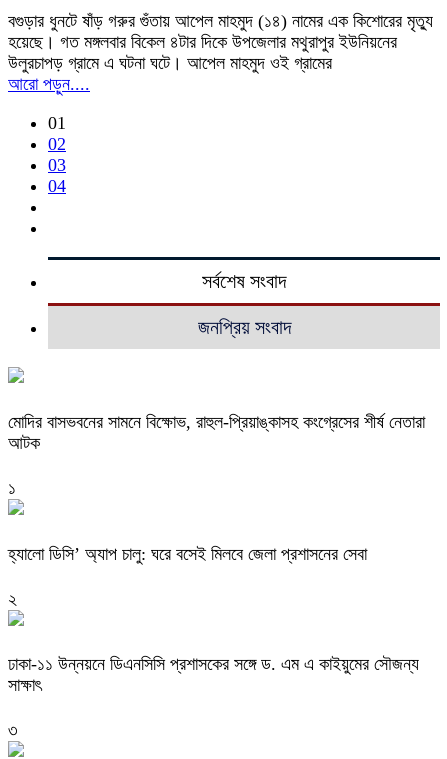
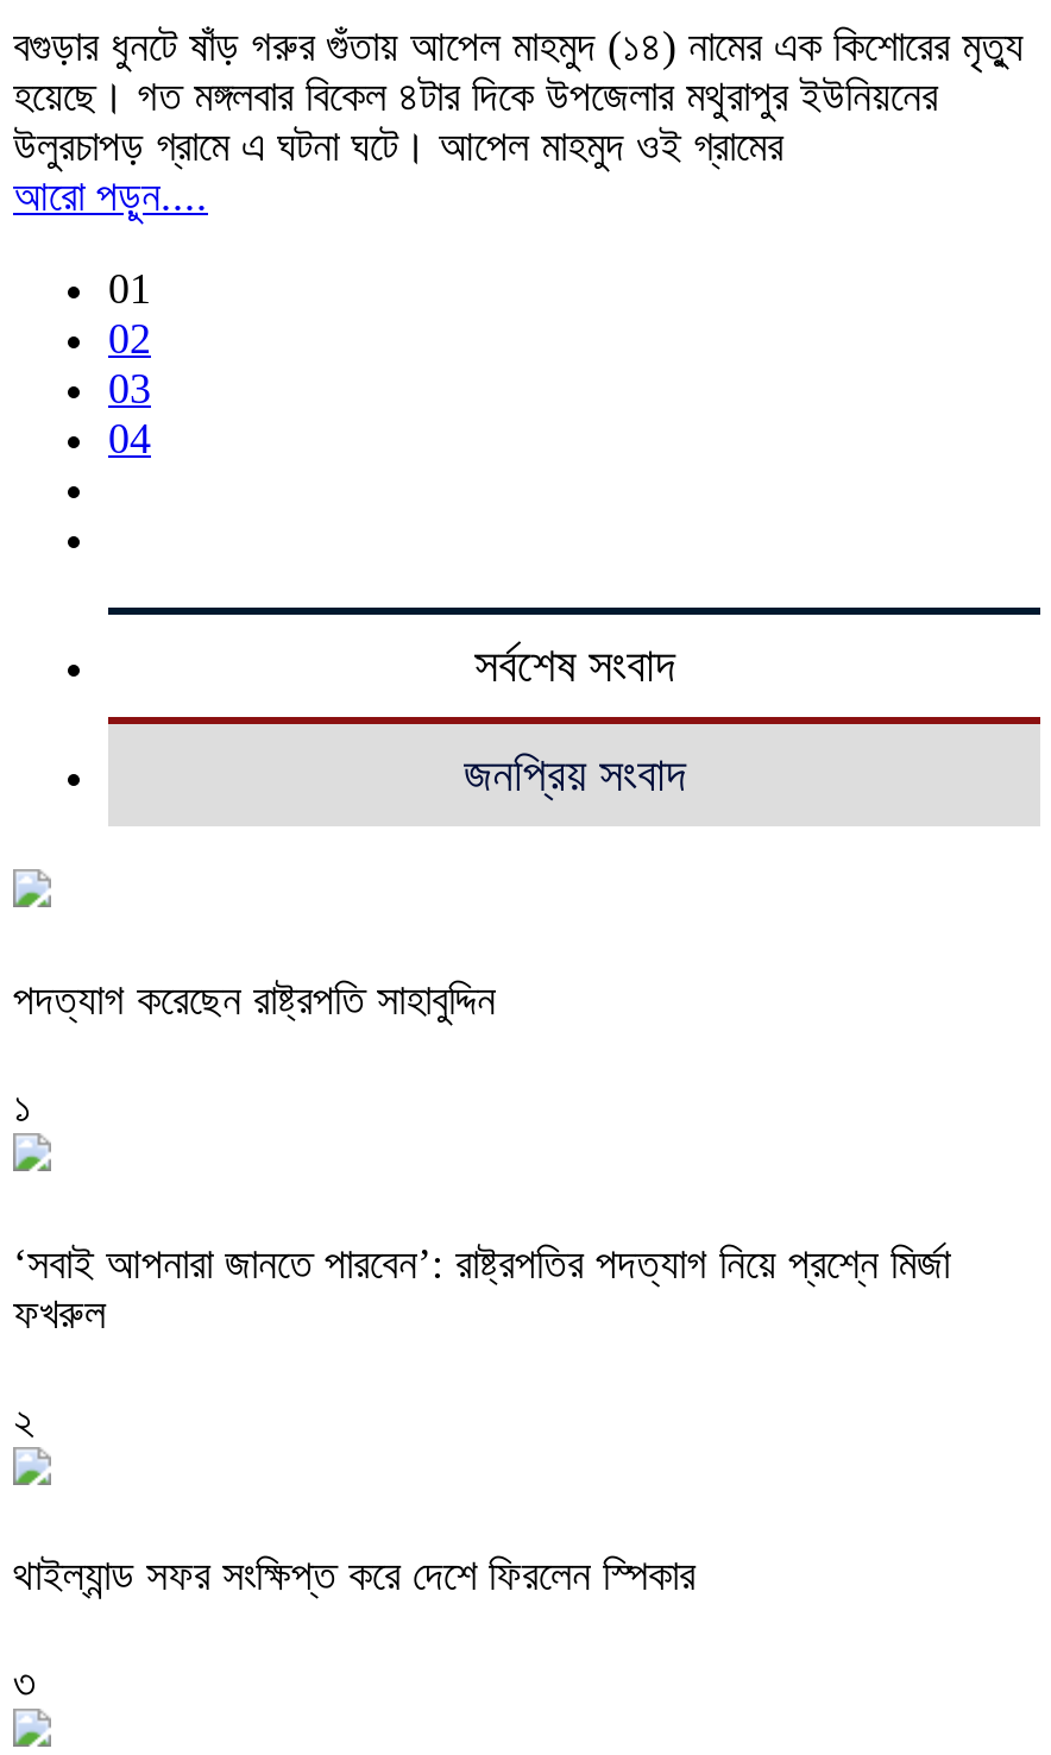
[8,412,425,453] মোদির বাসভবনের সামনে বিক্ষোভ, রাহুল-প্রিয়াঙ্কাসহ কংগ্রেসের শীর্ষ নেতারা | আটক -> [13,975,496,1023] পদত্যাগ করেছেন রাষ্ট্রপতি সাহাবুদ্দিন
[8,544,367,564] হ্যালো ডিসি’ অ্যাপ চালু: ঘরে বসেই মিলবে জেলা প্রশাসনের সেবা -> [13,1239,950,1337] ‘সবাই আপনারা জানতে পারবেন’: রাষ্ট্রপতির পদত্যাগ নিয়ে প্রশ্নে মির্জা | ফখরুল
[8,654,419,695] ঢাকা-১১ উন্নয়নে ডিএনসিসি প্রশাসকের সঙ্গে ড. এম এ কাইয়ুমের সৌজন্য | সাক্ষাৎ -> [13,1553,696,1600] থাইল্যান্ড সফর সংক্ষিপ্ত করে দেশে ফিরলেন স্পিকার

